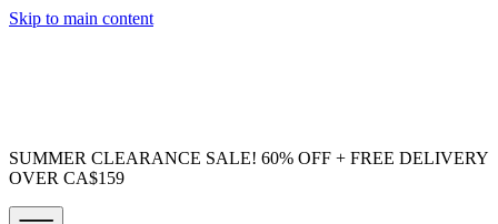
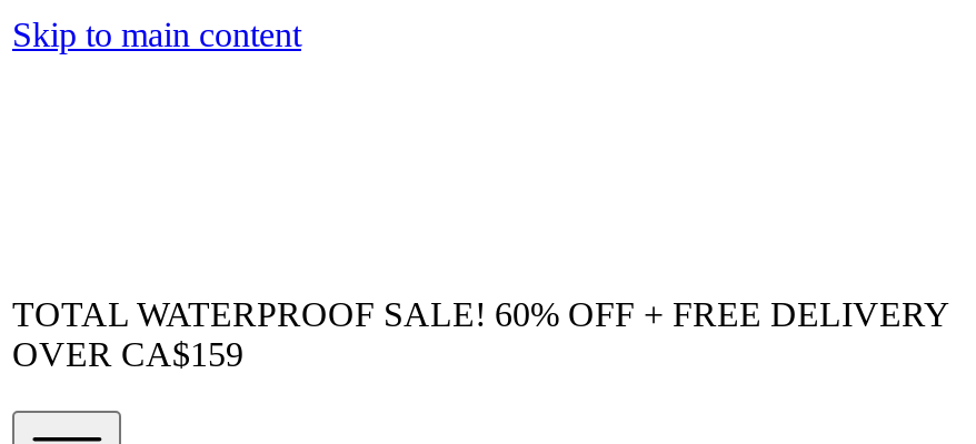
[9,149,488,167] SUMMER CLEARANCE SALE! 60% OFF + FREE DELIVERY -> [12,295,948,333] TOTAL WATERPROOF SALE! 60% OFF + FREE DELIVERY

